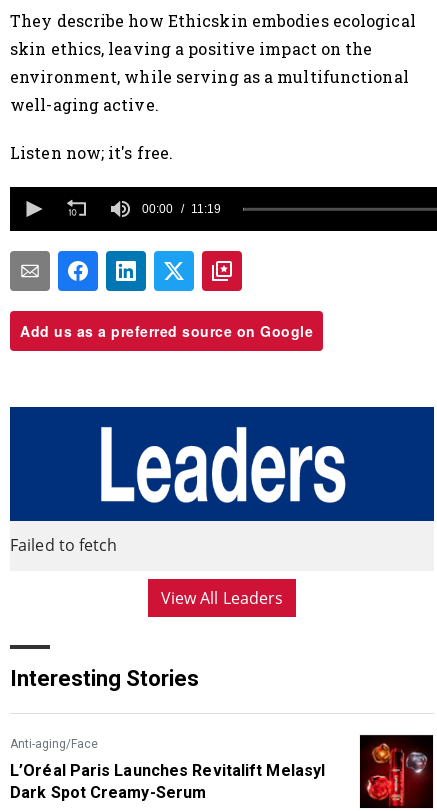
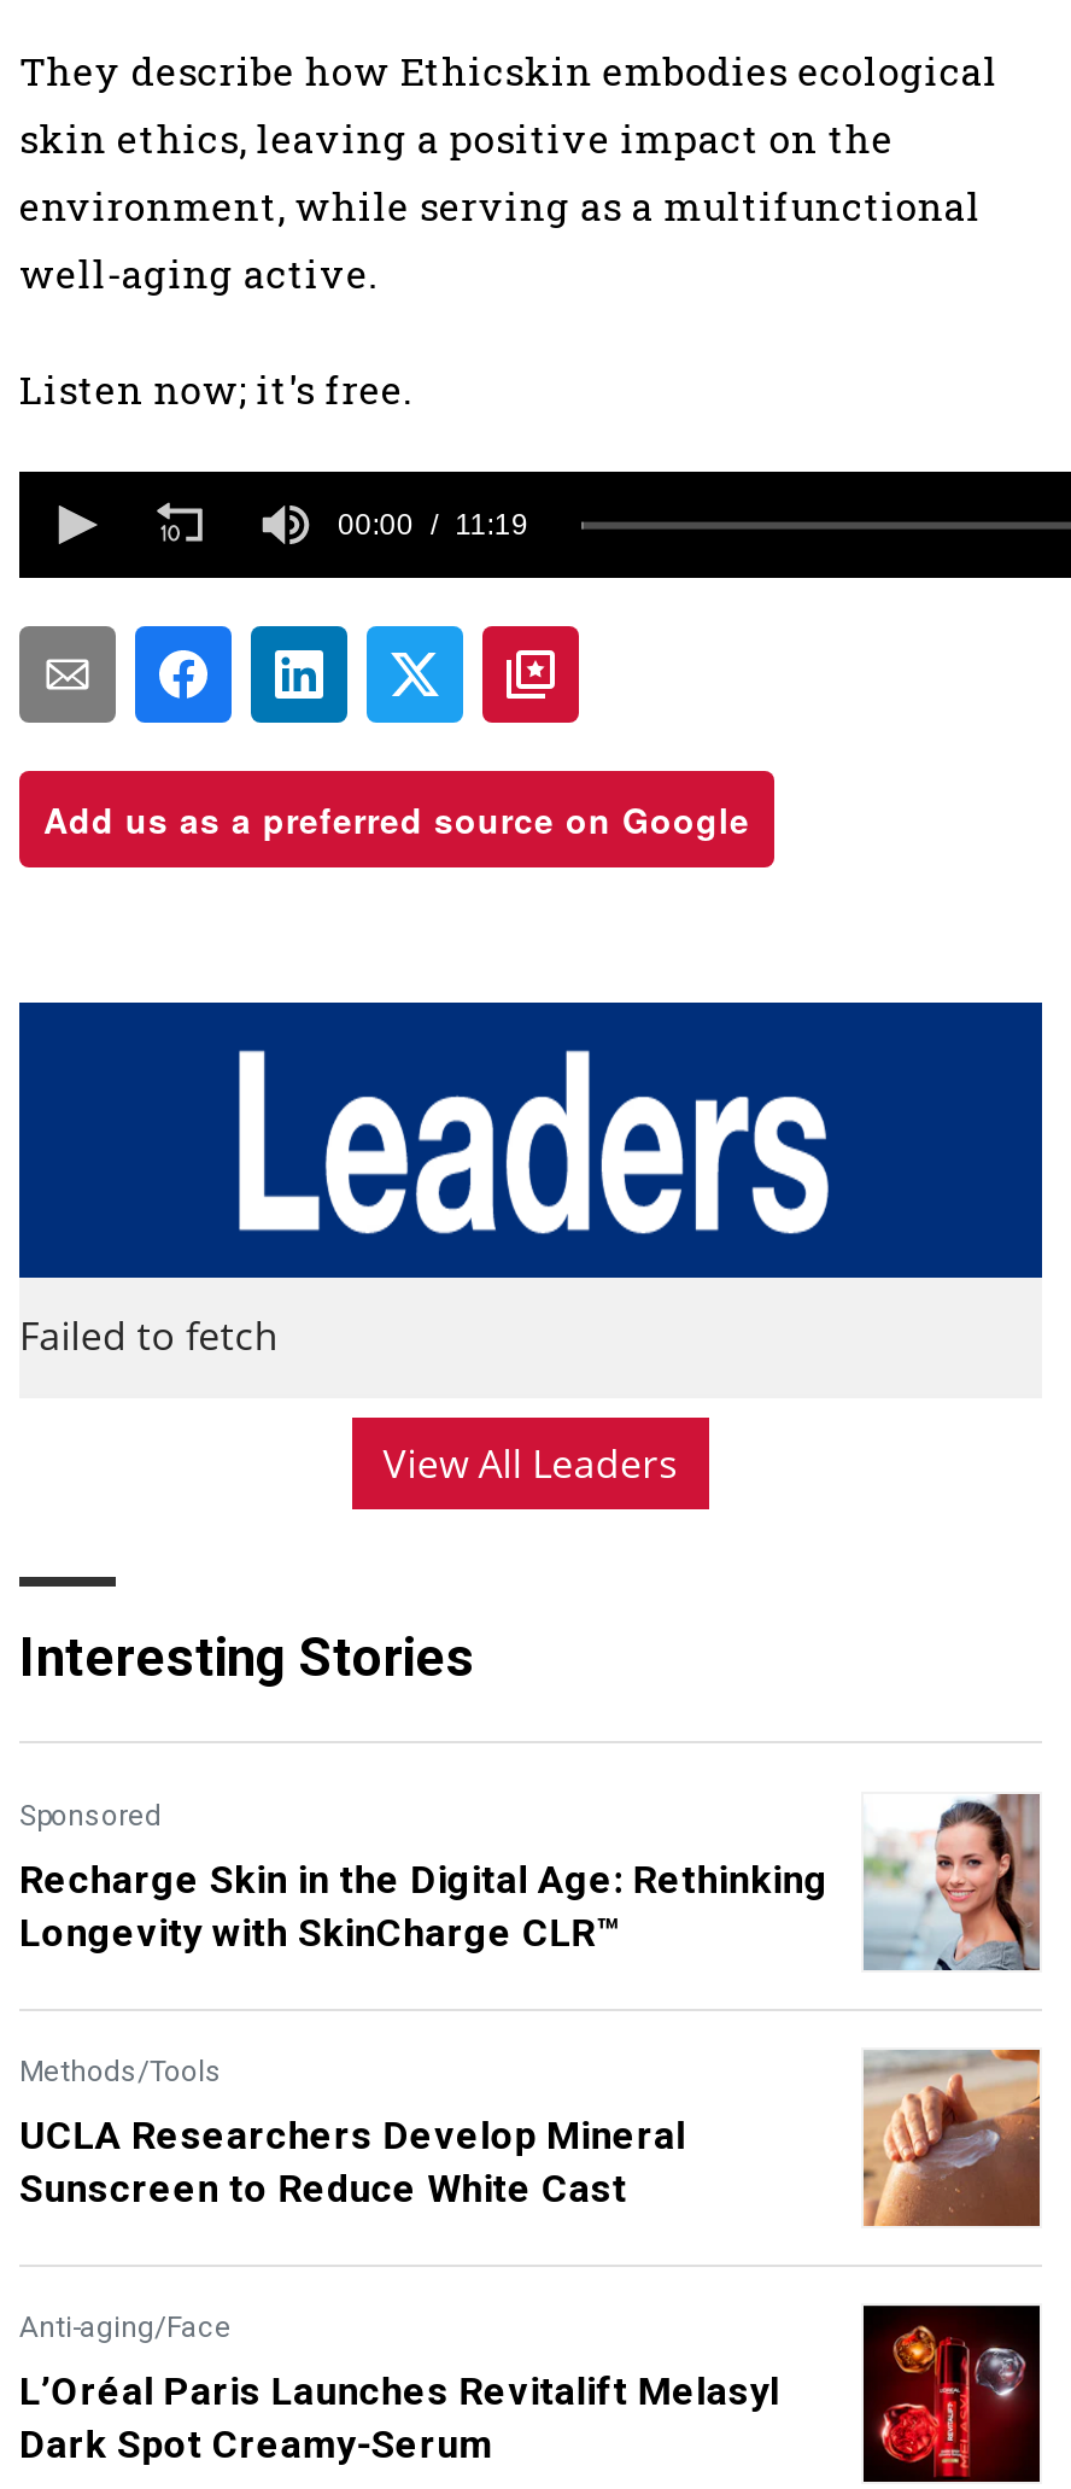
none -> [19,1792,1042,2212] [image] | Sponsored | Recharge Skin in the Digital Age: Rethinking | Longevity with SkinCharge CLR™ | Methods/Tools | UCLA Researchers Develop Mineral | Sunscreen to Reduce White Cast
none -> [861,2047,1042,2228] [image]

